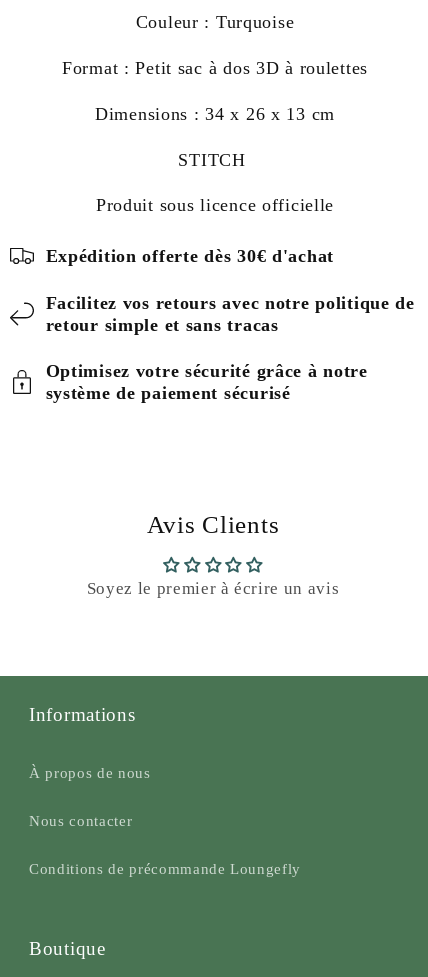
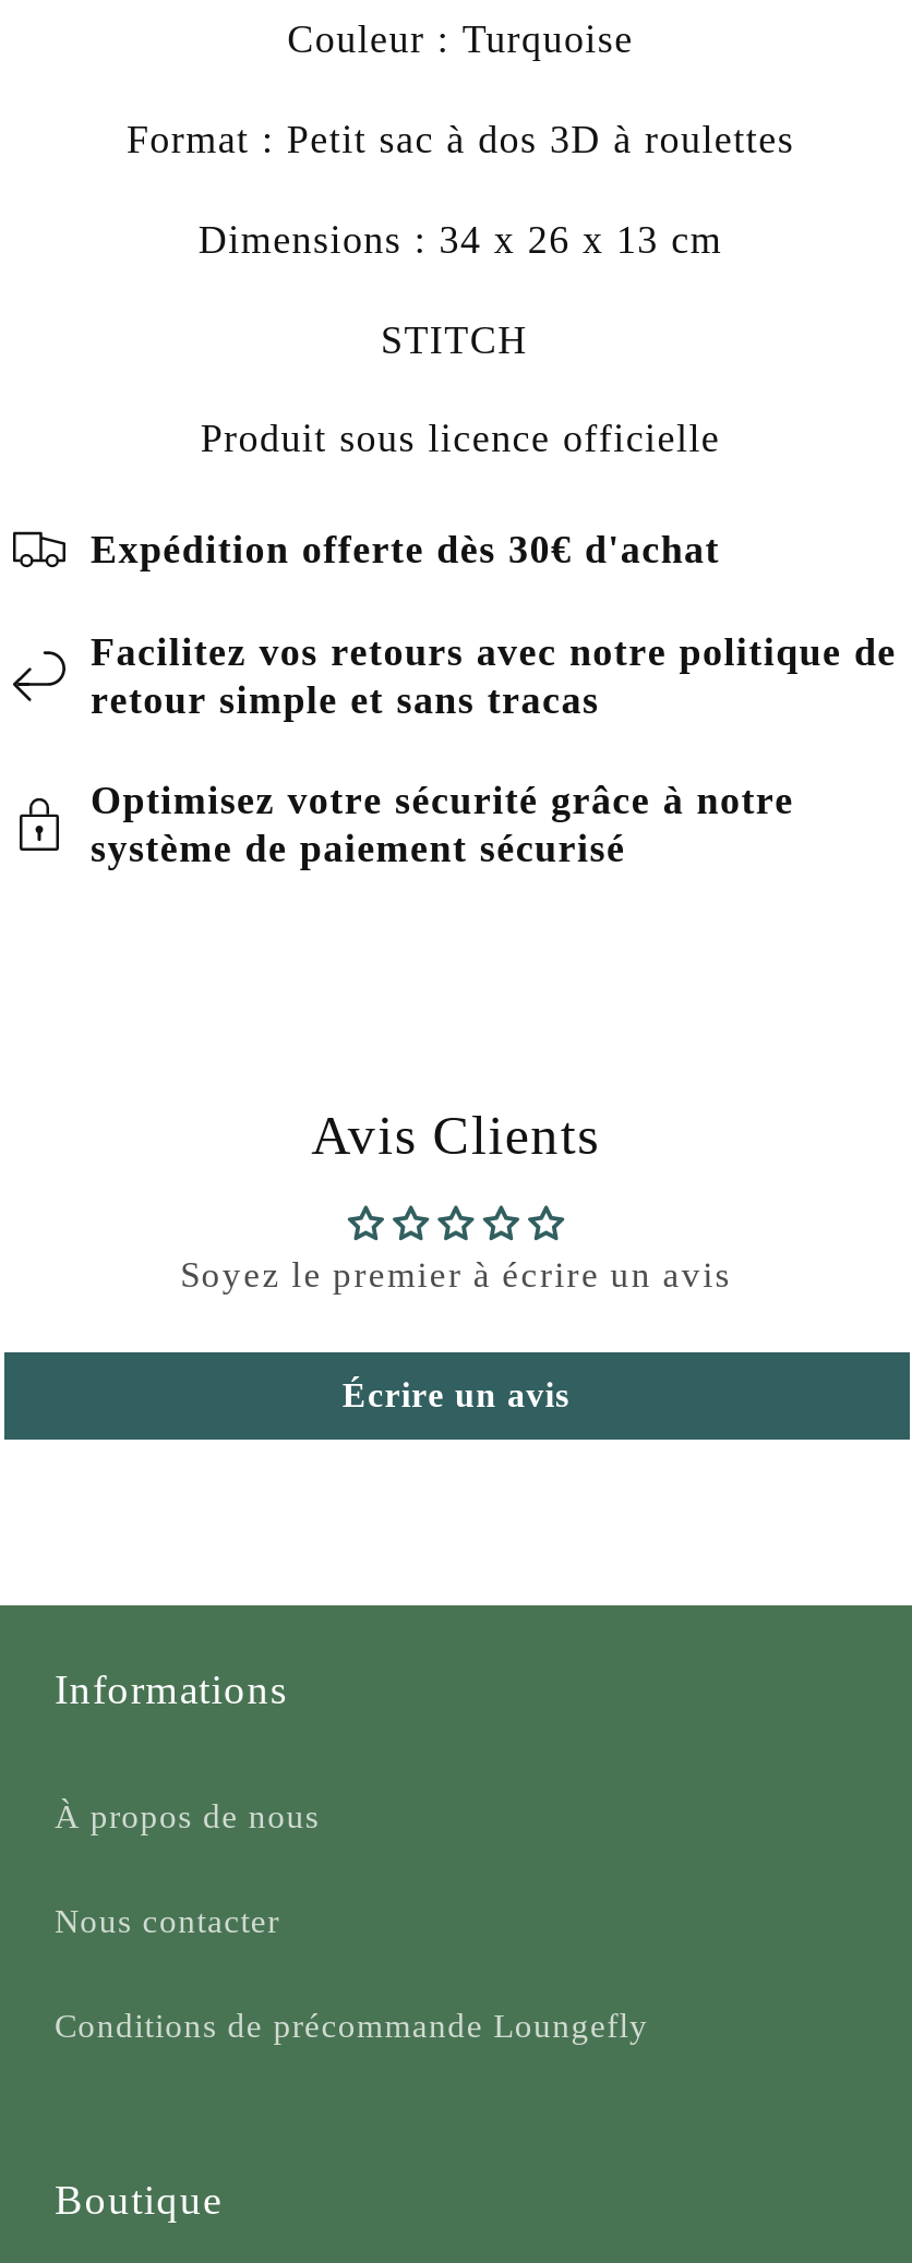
none -> [342,1377,570,1415] Écrire un avis

